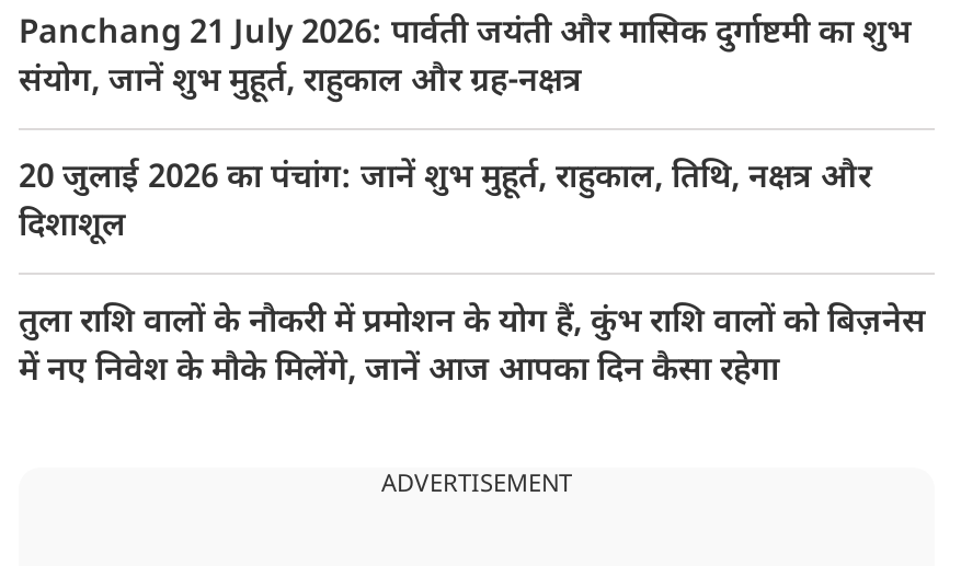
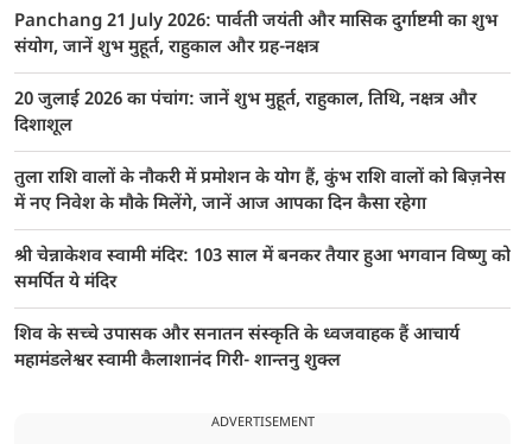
none -> [14,246,511,373] श्री चेन्नाकेशव स्वामी मंदिर: 103 साल में बनकर तैयार हुआ भगवान विष्णु को | समर्पित ये मंदिर | शिव के सच्चे उपासक और सनातन संस्कृति के ध्वजवाहक हैं आचार्य | महामंडलेश्वर स्वामी कैलाशानंद गिरी- शान्तनु शुक्ल

